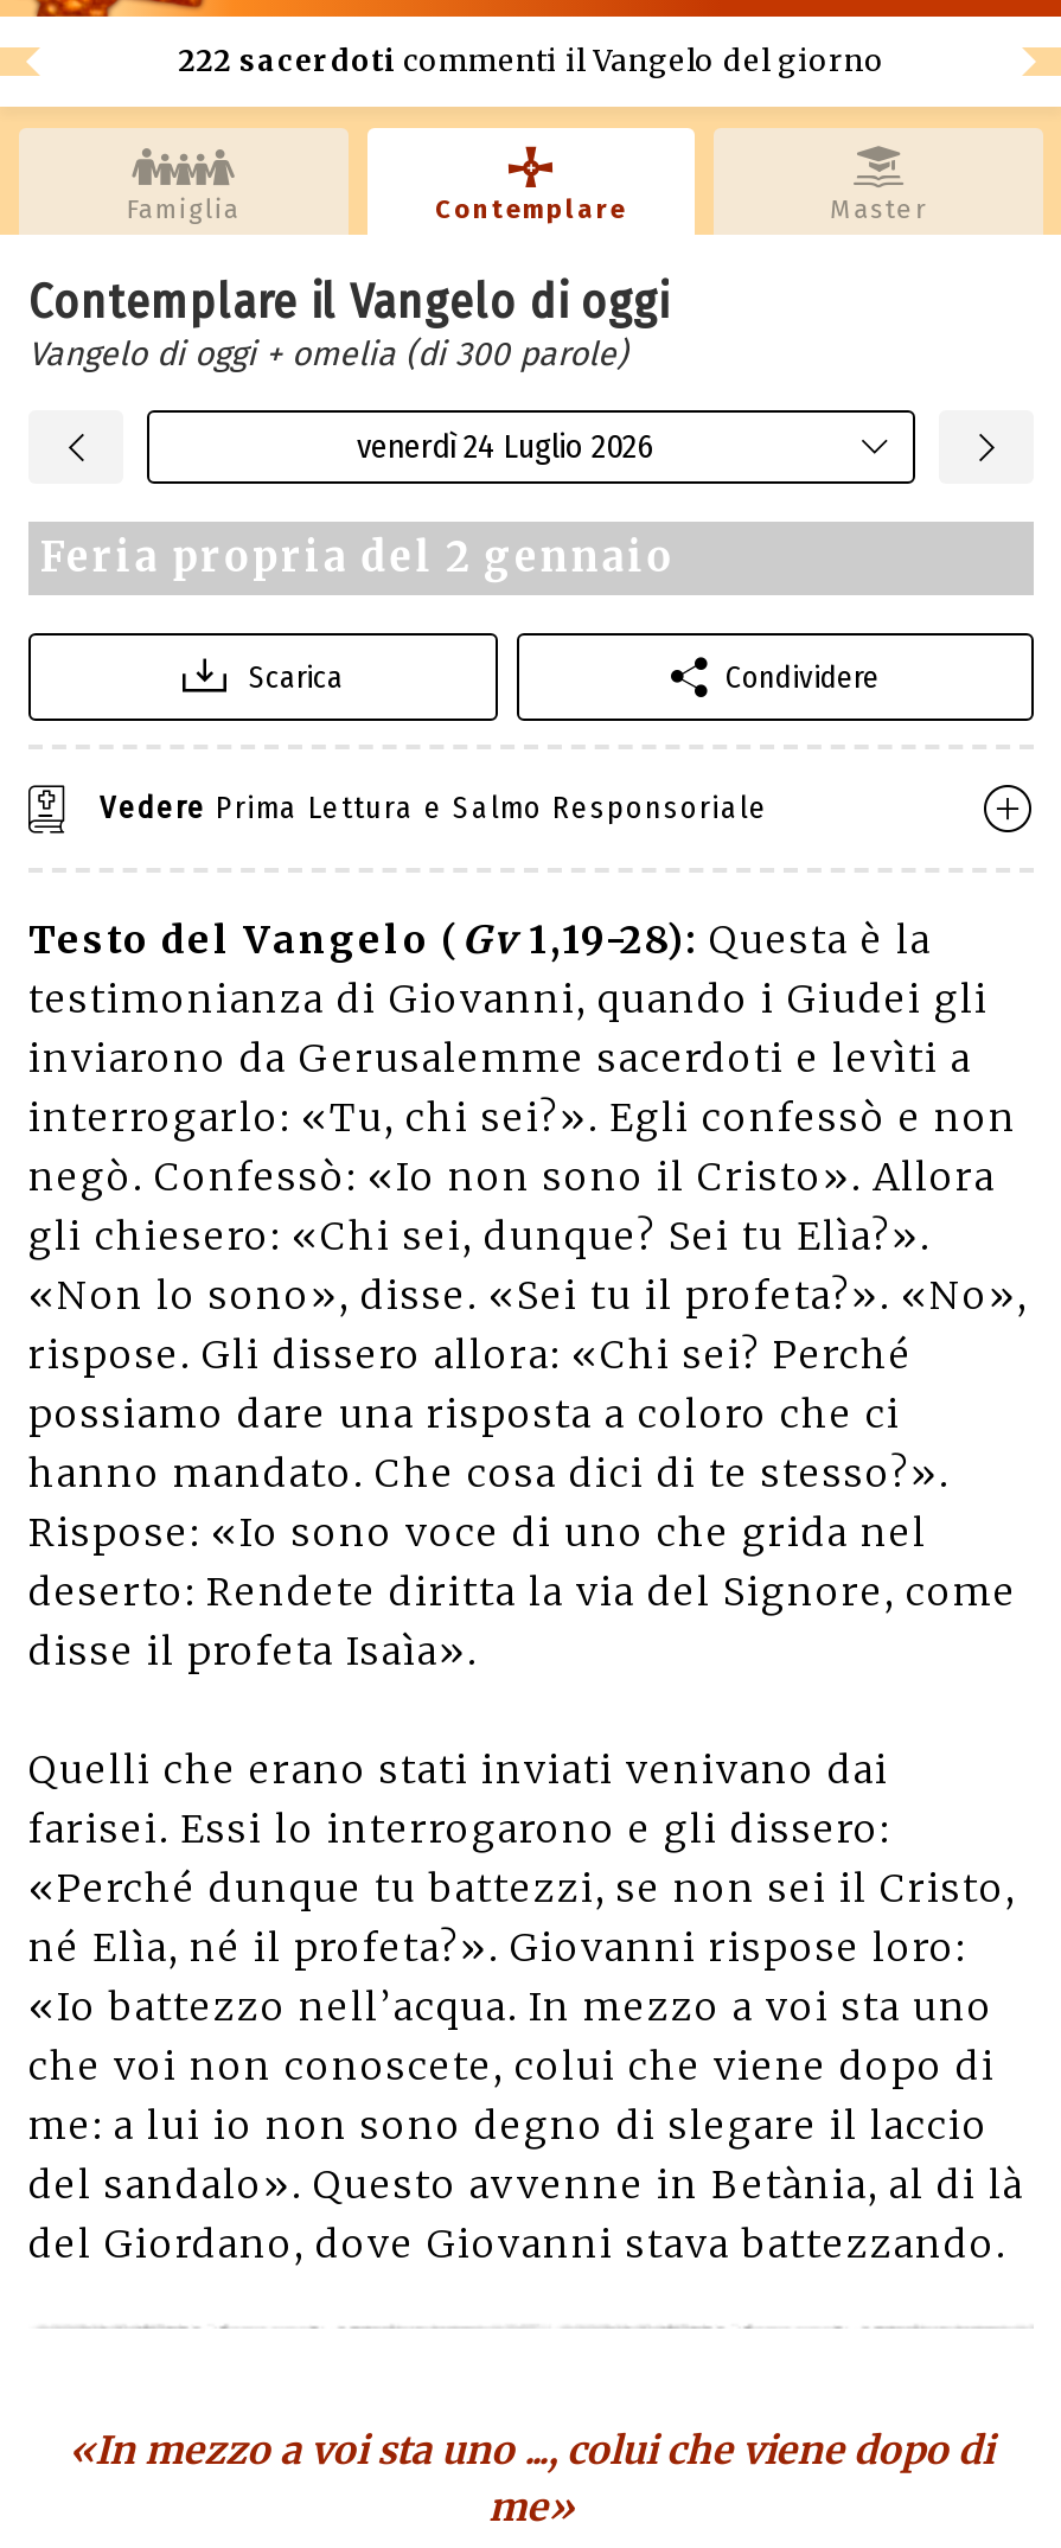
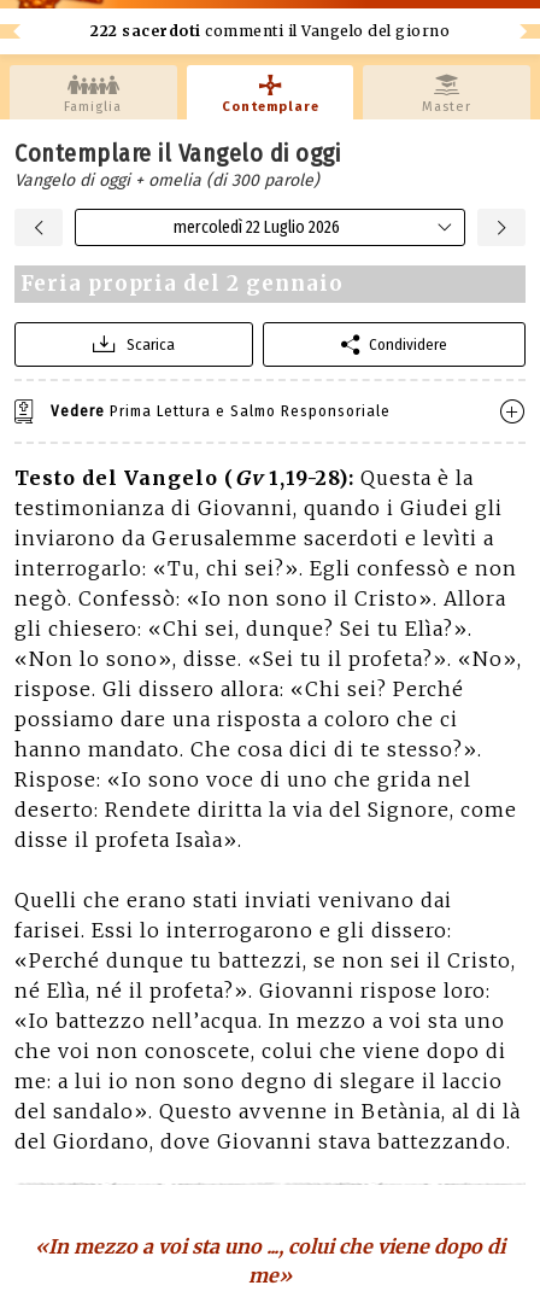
[357,427,653,467] venerdì 24 Luglio 2026 -> [174,217,340,238] mercoledì 22 Luglio 2026

